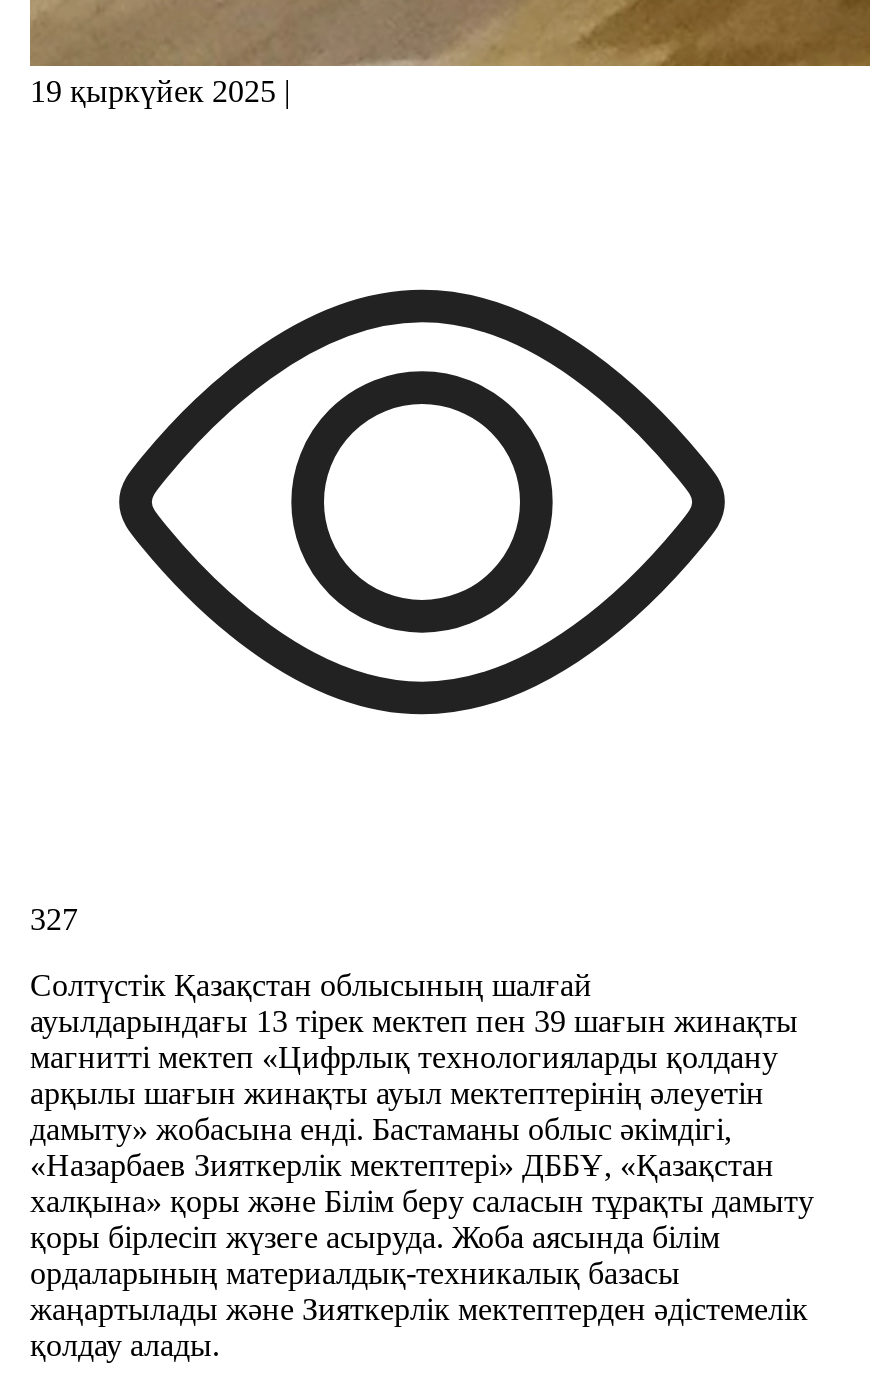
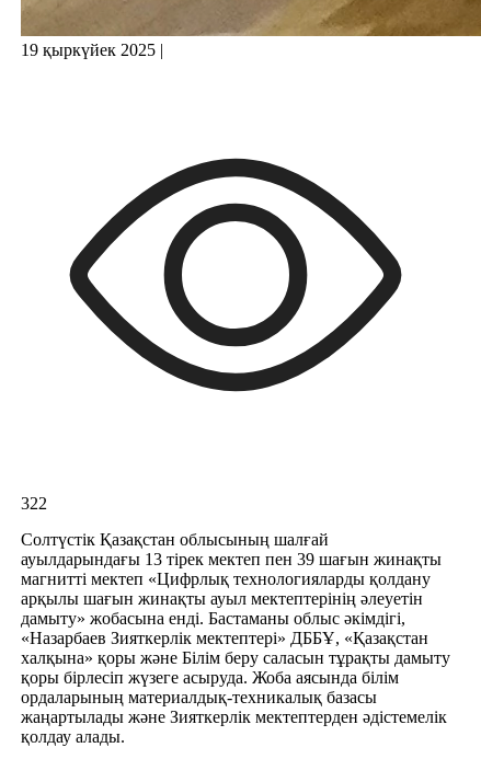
[30,902,78,936] 327 -> [21,494,47,512] 322

